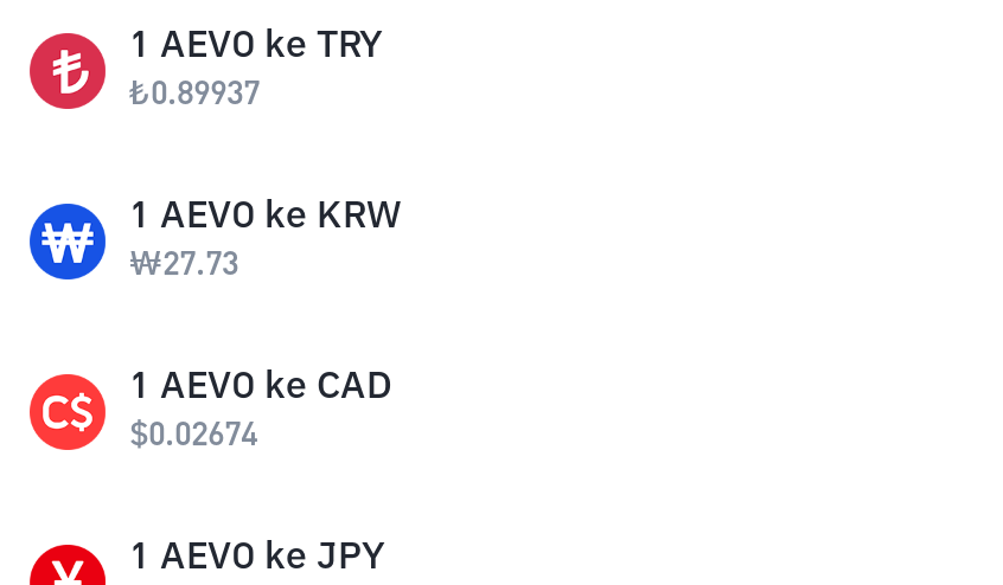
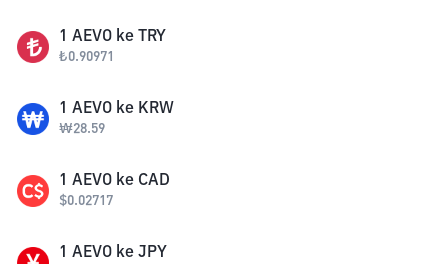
[129,78,260,111] ₺0.89937 -> [59,50,114,64] ₺0.90971
[129,249,238,282] ₩27.73 -> [59,122,105,136] ₩28.59
[129,419,257,452] $0.02674 -> [59,194,113,208] $0.02717

